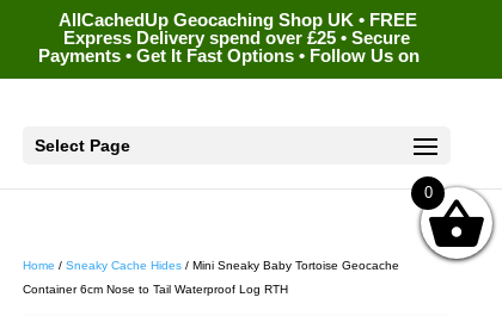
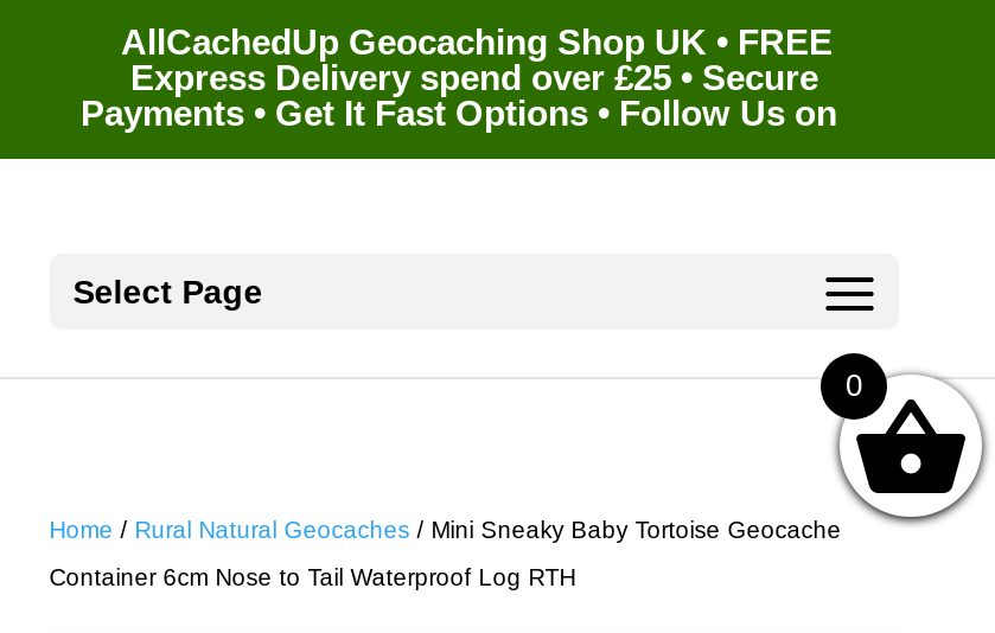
[22,259,399,272] Home / Sneaky Cache Hides / Mini Sneaky Baby Tortoise Geocache -> [49,517,842,543] Home / Rural Natural Geocaches / Mini Sneaky Baby Tortoise Geocache

